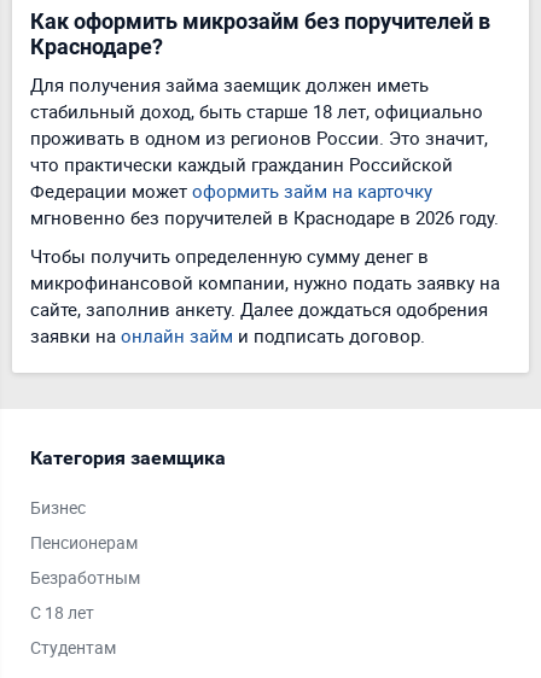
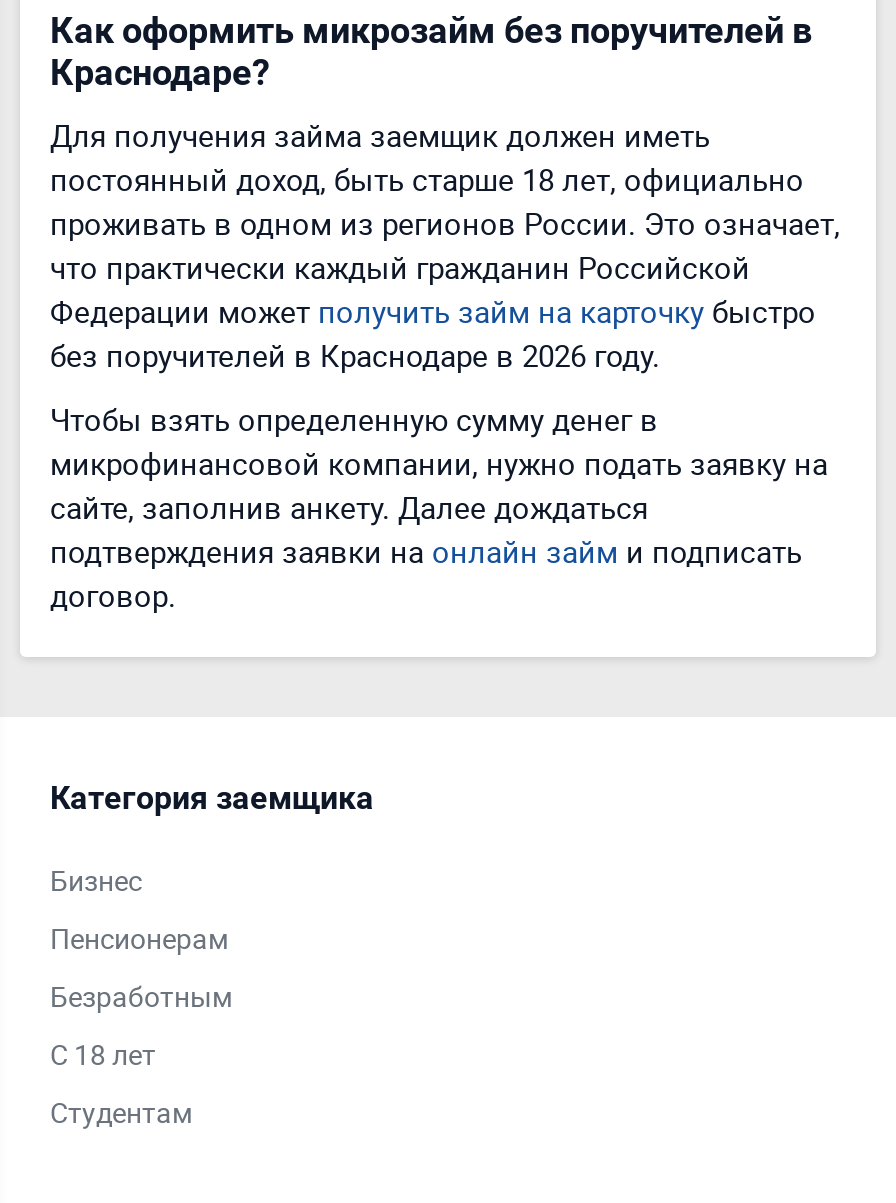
[30,99,483,123] стабильный доход, быть старше 18 лет, официально -> [50,159,804,199] постоянный доход, быть старше 18 лет, официально
[30,125,488,150] проживать в одном из регионов России. Это значит, -> [50,203,840,243] проживать в одном из регионов России. Это означает,
[30,179,499,229] Федерации может оформить займ на карточку | мгновенно без поручителей в Краснодаре в 2026 году. -> [50,291,816,375] Федерации может получить займ на карточку быстро | без поручителей в Краснодаре в 2026 году.
[30,244,429,268] Чтобы получить определенную сумму денег в -> [50,399,658,439] Чтобы взять определенную сумму денег в
[30,297,488,347] сайте, заполнив анкету. Далее дождаться одобрения | заявки на онлайн займ и подписать договор. -> [50,487,802,615] сайте, заполнив анкету. Далее дождаться | подтверждения заявки на онлайн займ и подписать | договор.

